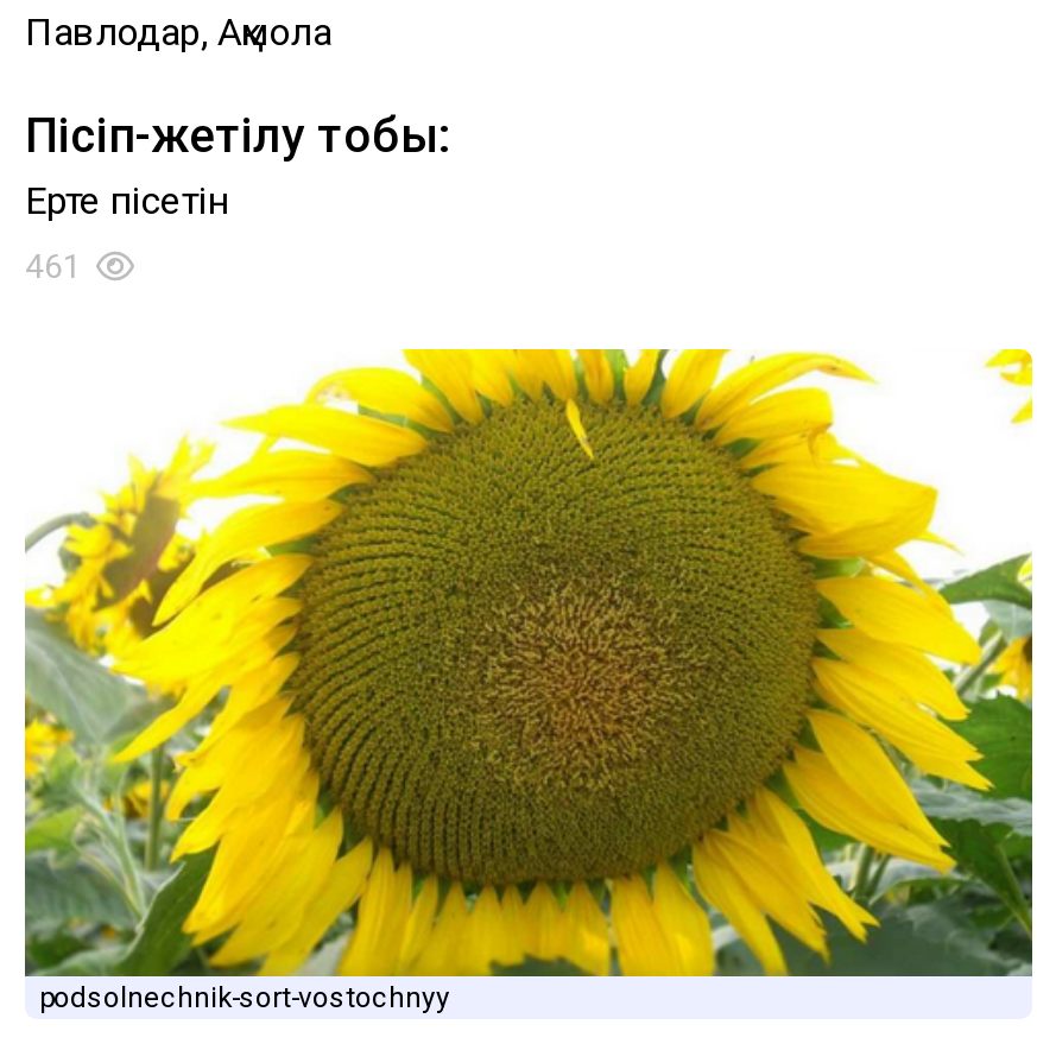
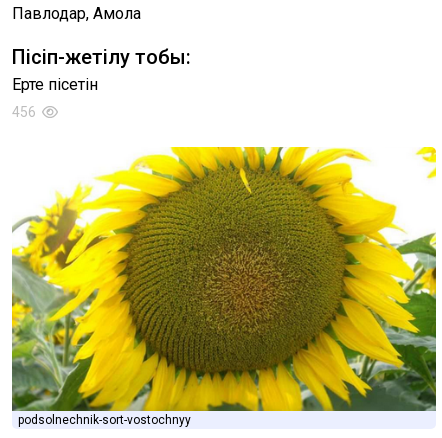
[25,247,96,285] 461 -> [12,104,42,120] 456

